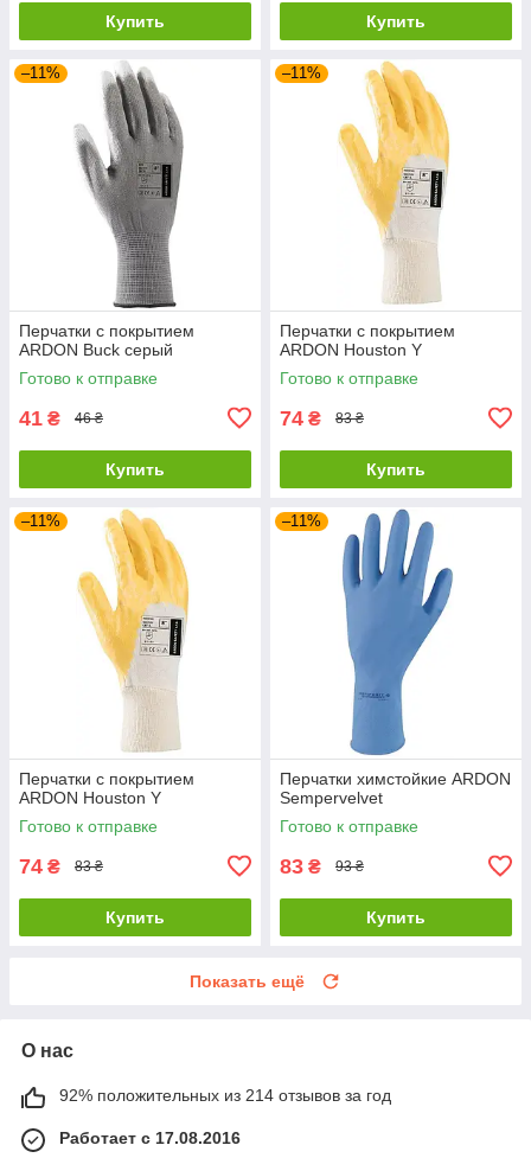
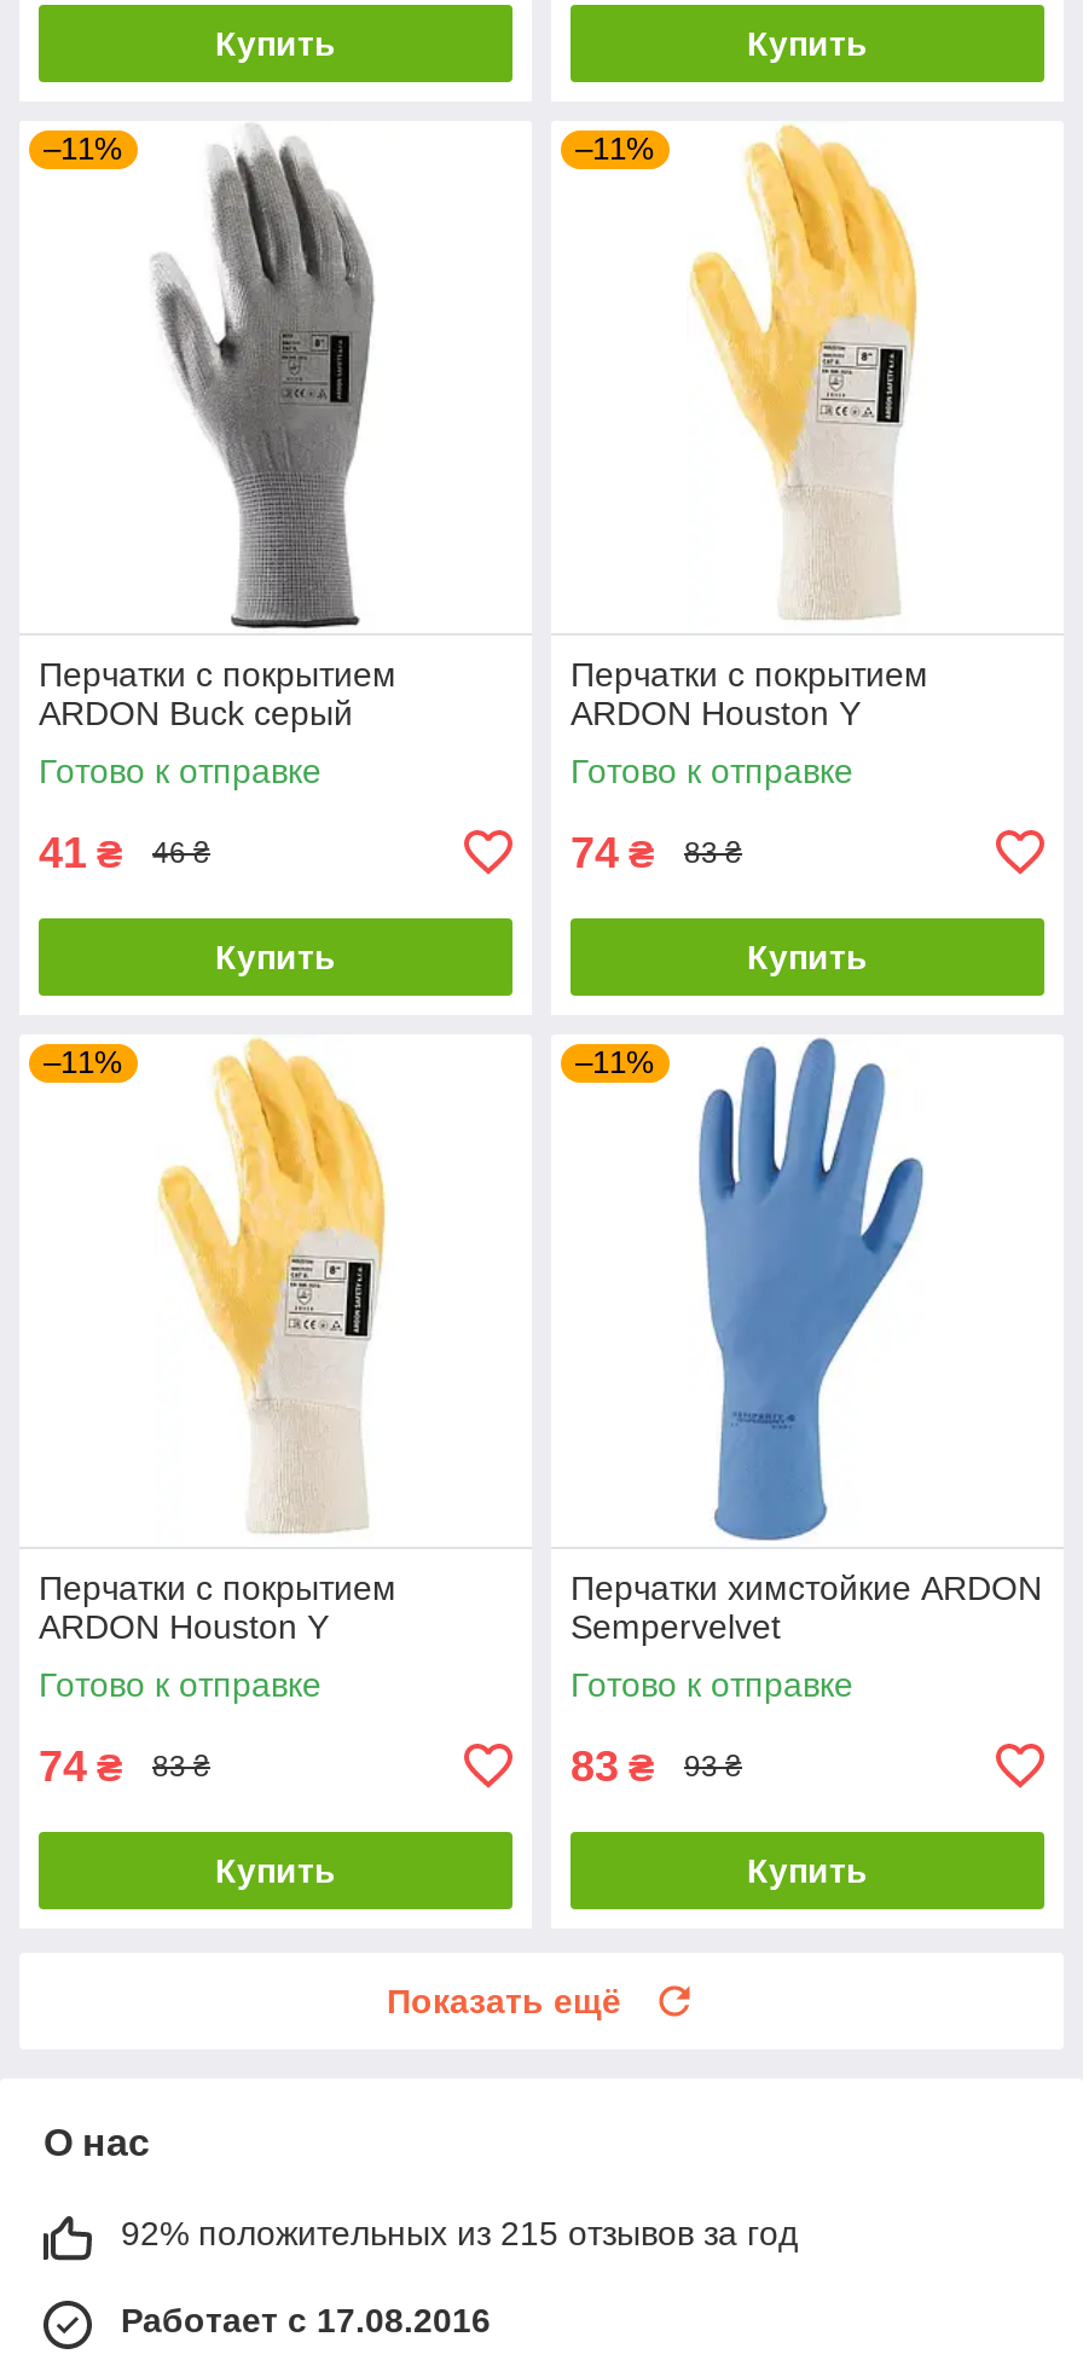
[59,1085,391,1104] 92% положительных из 214 отзывов за год -> [121,2213,798,2252] 92% положительных из 215 отзывов за год

